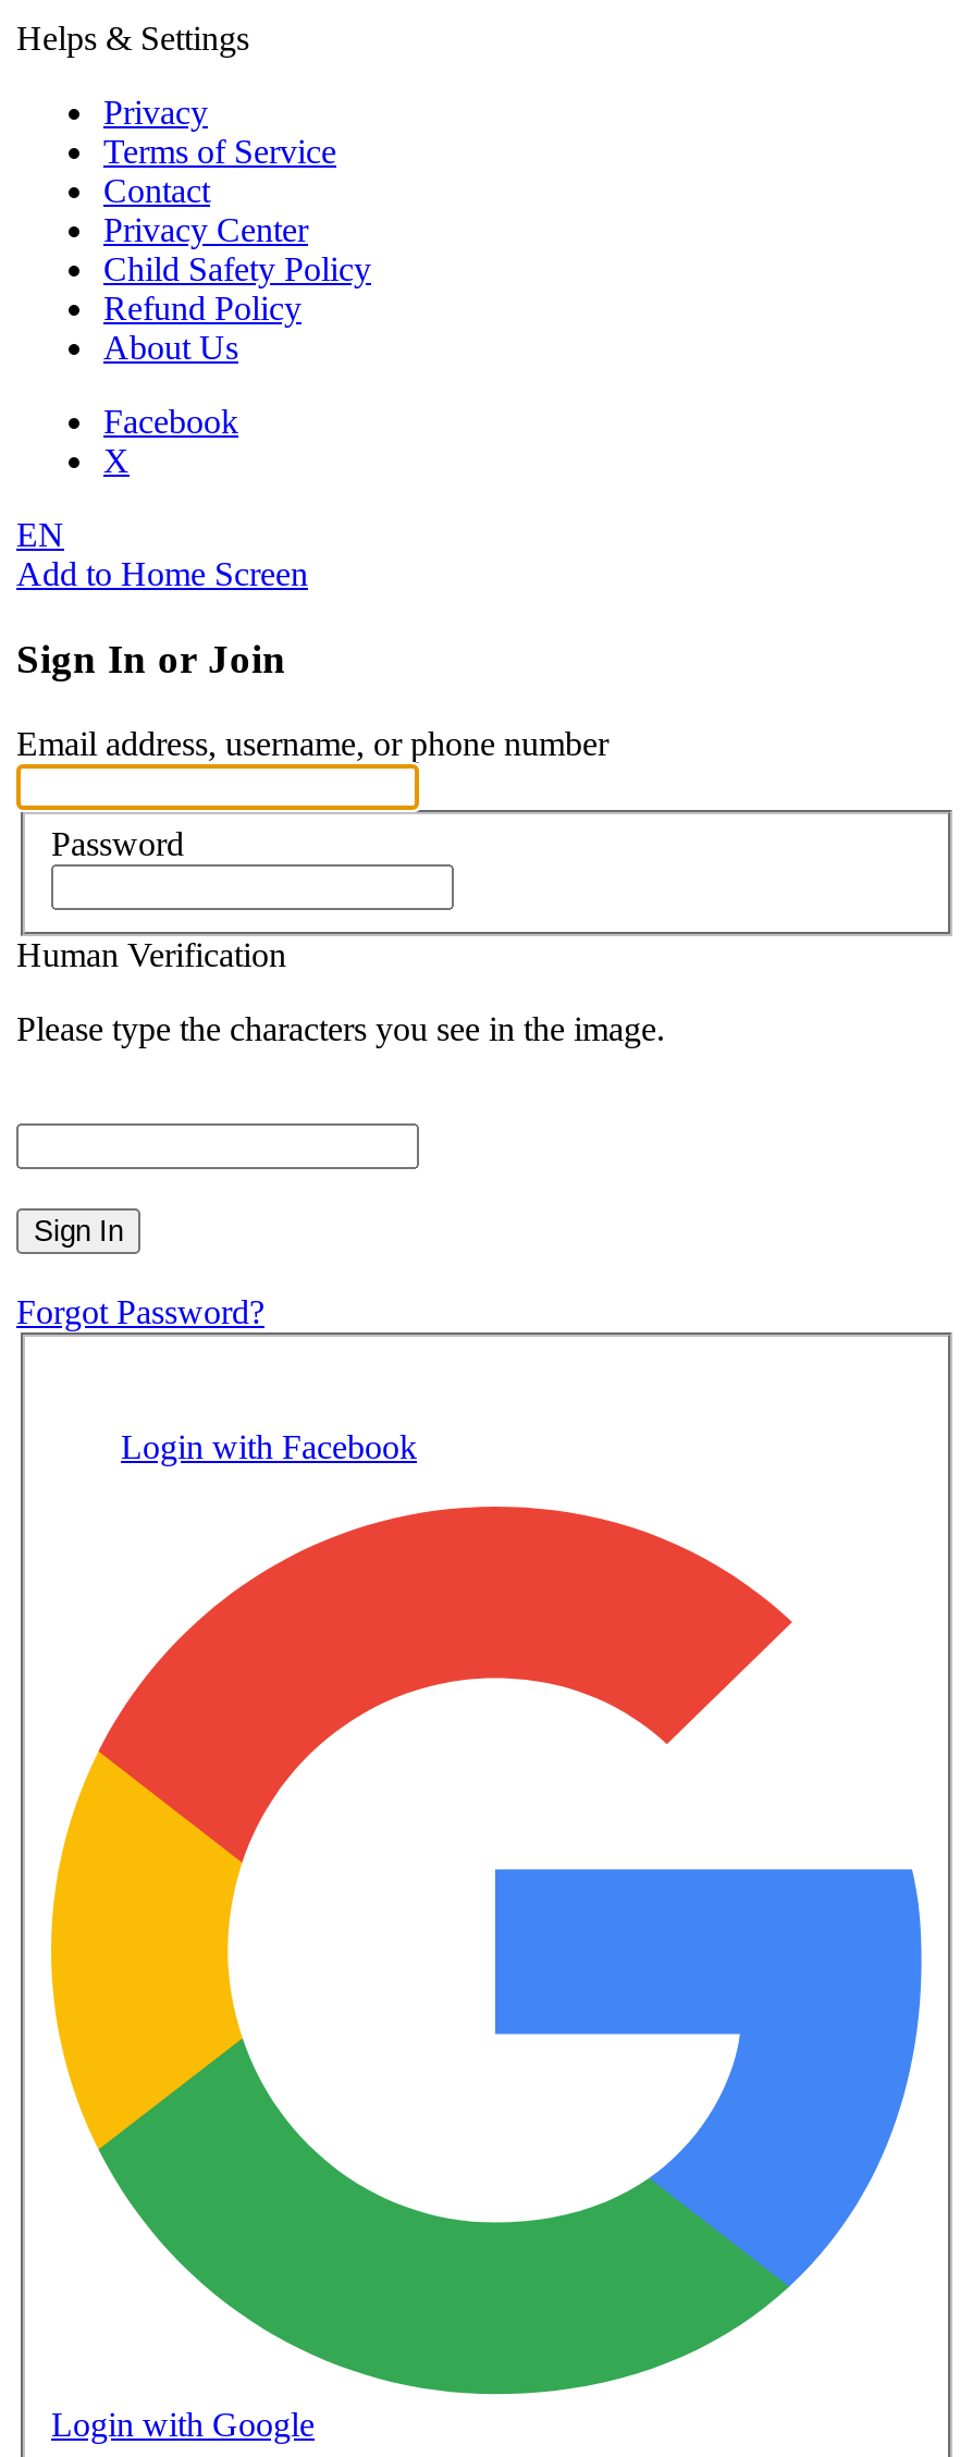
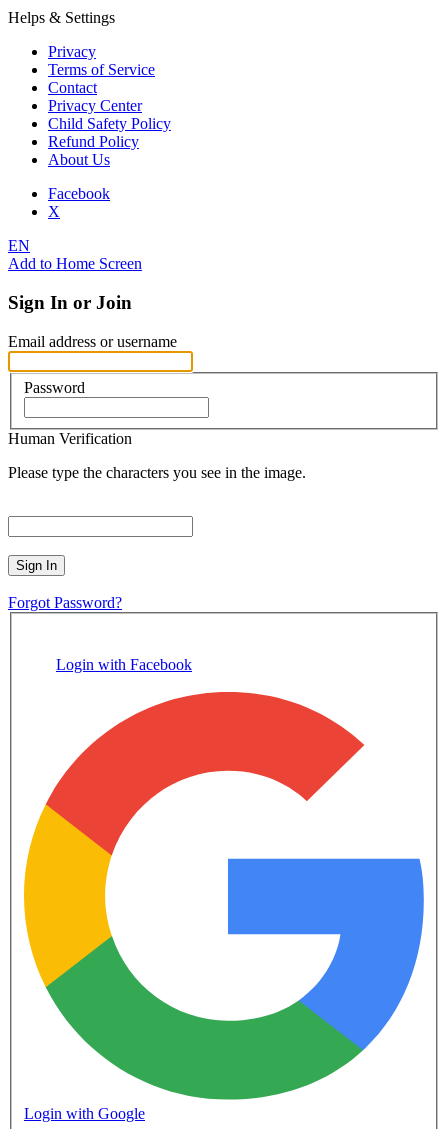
[16,725,608,762] Email address, username, or phone number -> [8,333,177,350] Email address or username

